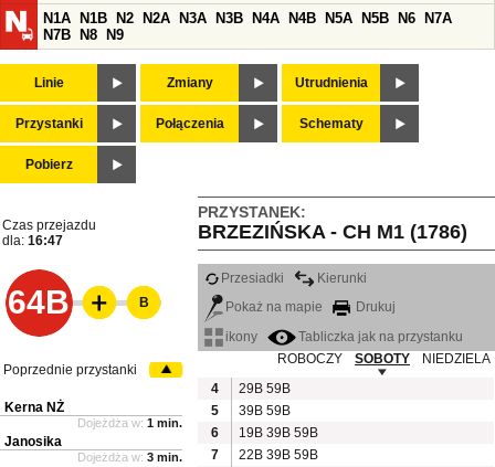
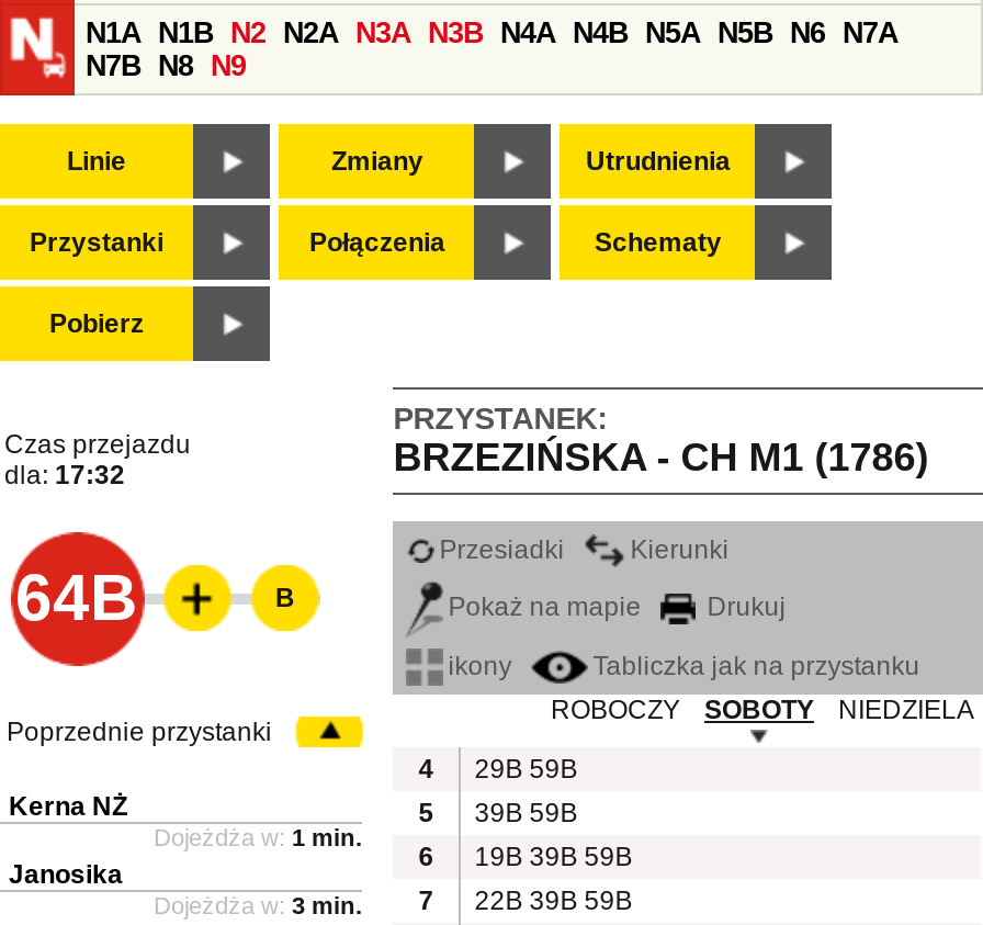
[2,233,63,249] dla: 16:47 -> [4,460,125,491] dla: 17:32

